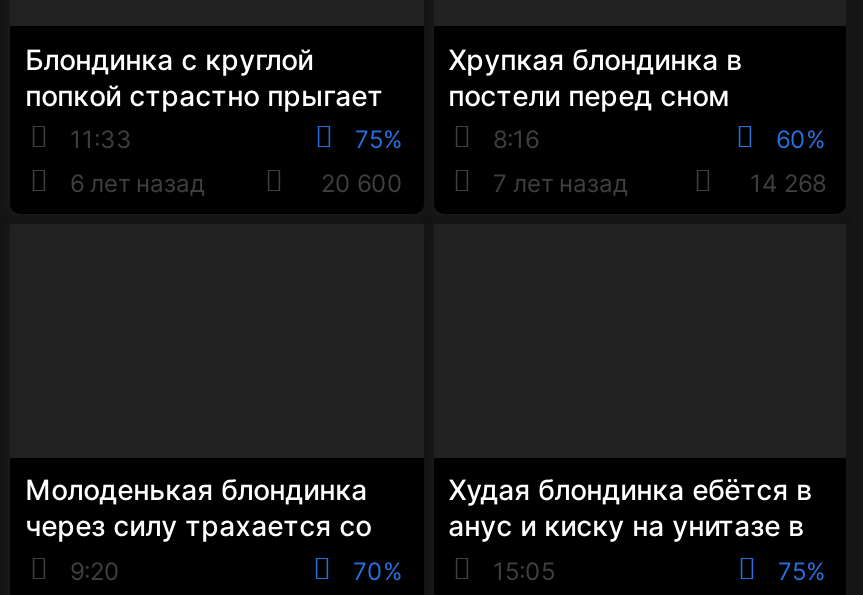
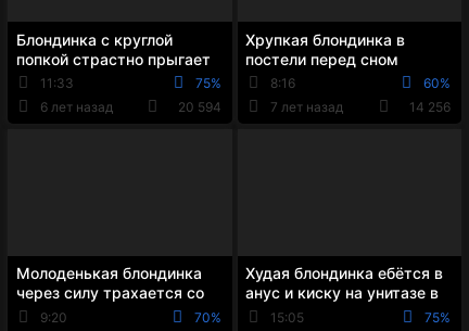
[321,169,403,199] 20 600 -> [178,99,221,115] 20 594
[750,169,826,199] 14 268 -> [409,99,451,115] 14 256

